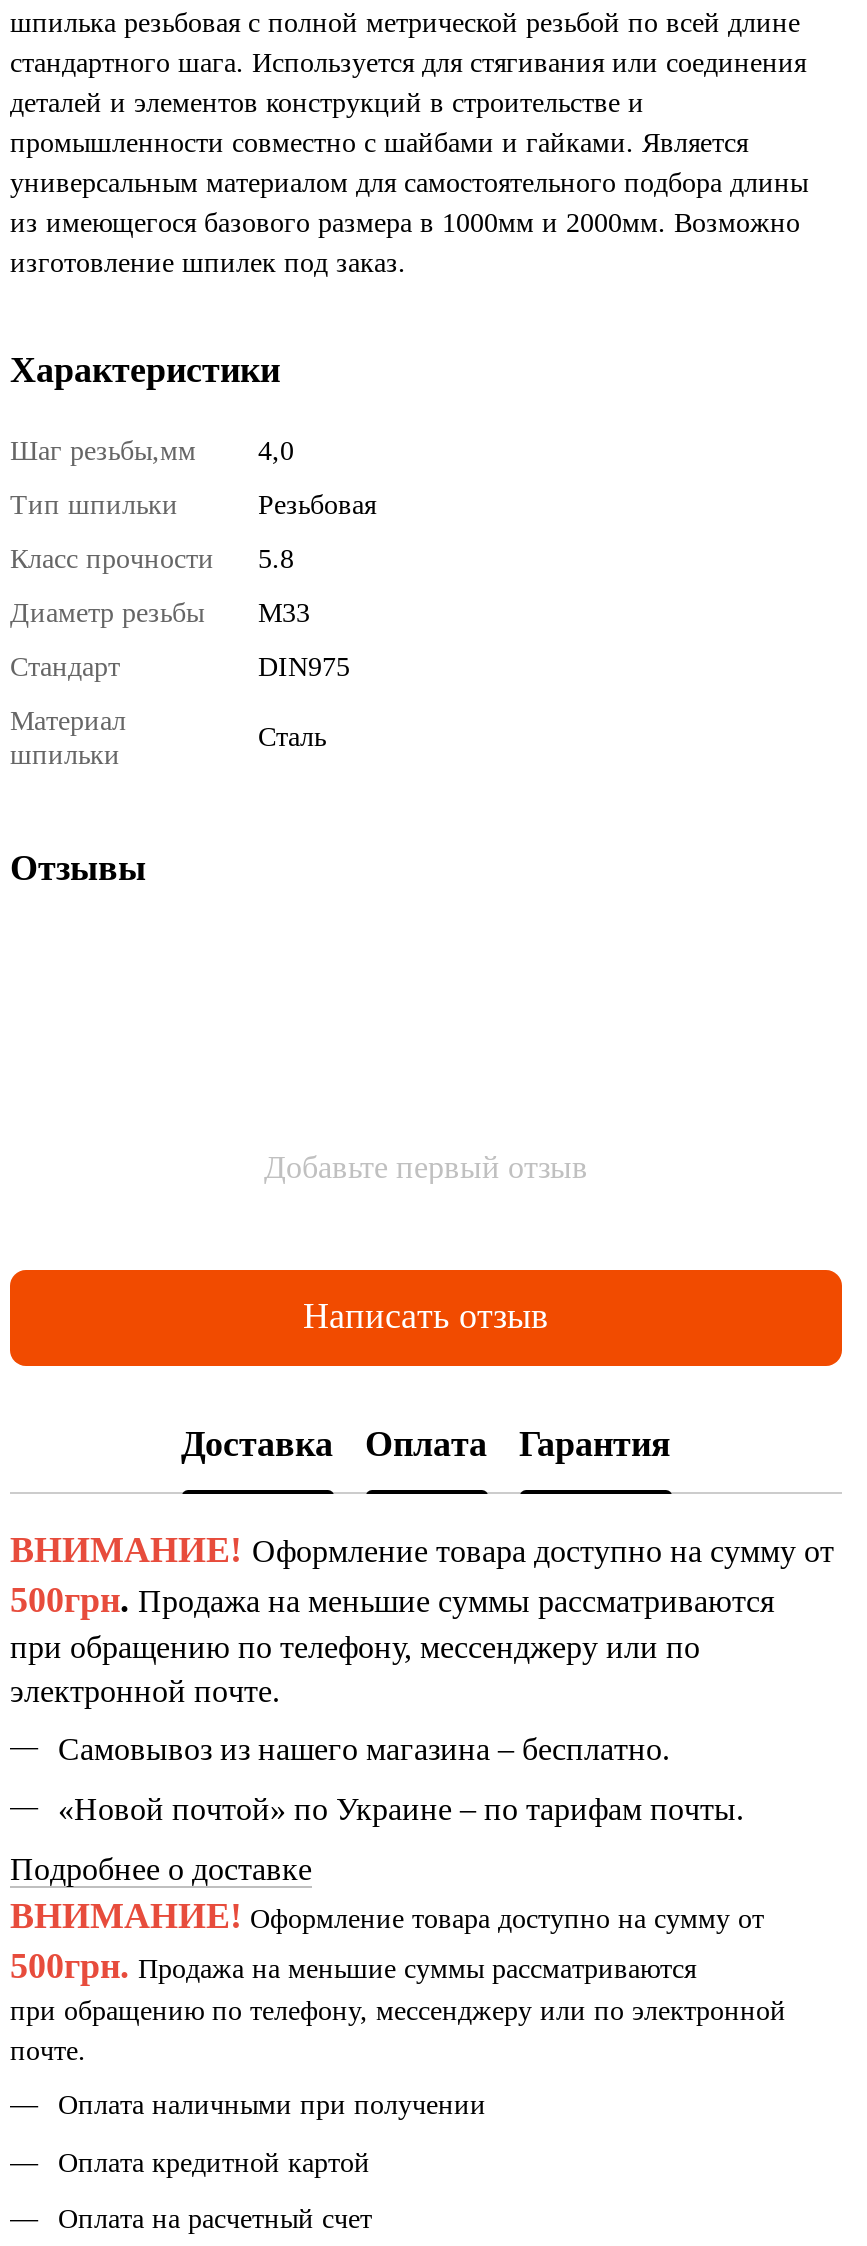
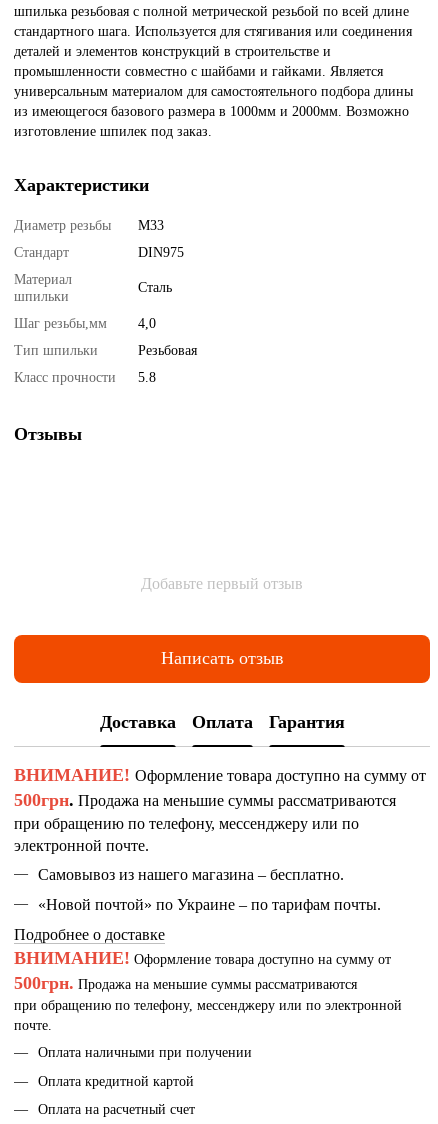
moved [10,435,376,573] -> [14,316,197,385]: Шаг резьбы,мм | 4,0 | Тип шпильки | Резьбовая | Класс прочности | 5.8
moved [10,597,350,769] -> [14,218,184,304]: Диаметр резьбы | Стандарт | DIN975 | Материал | шпильки | Сталь

